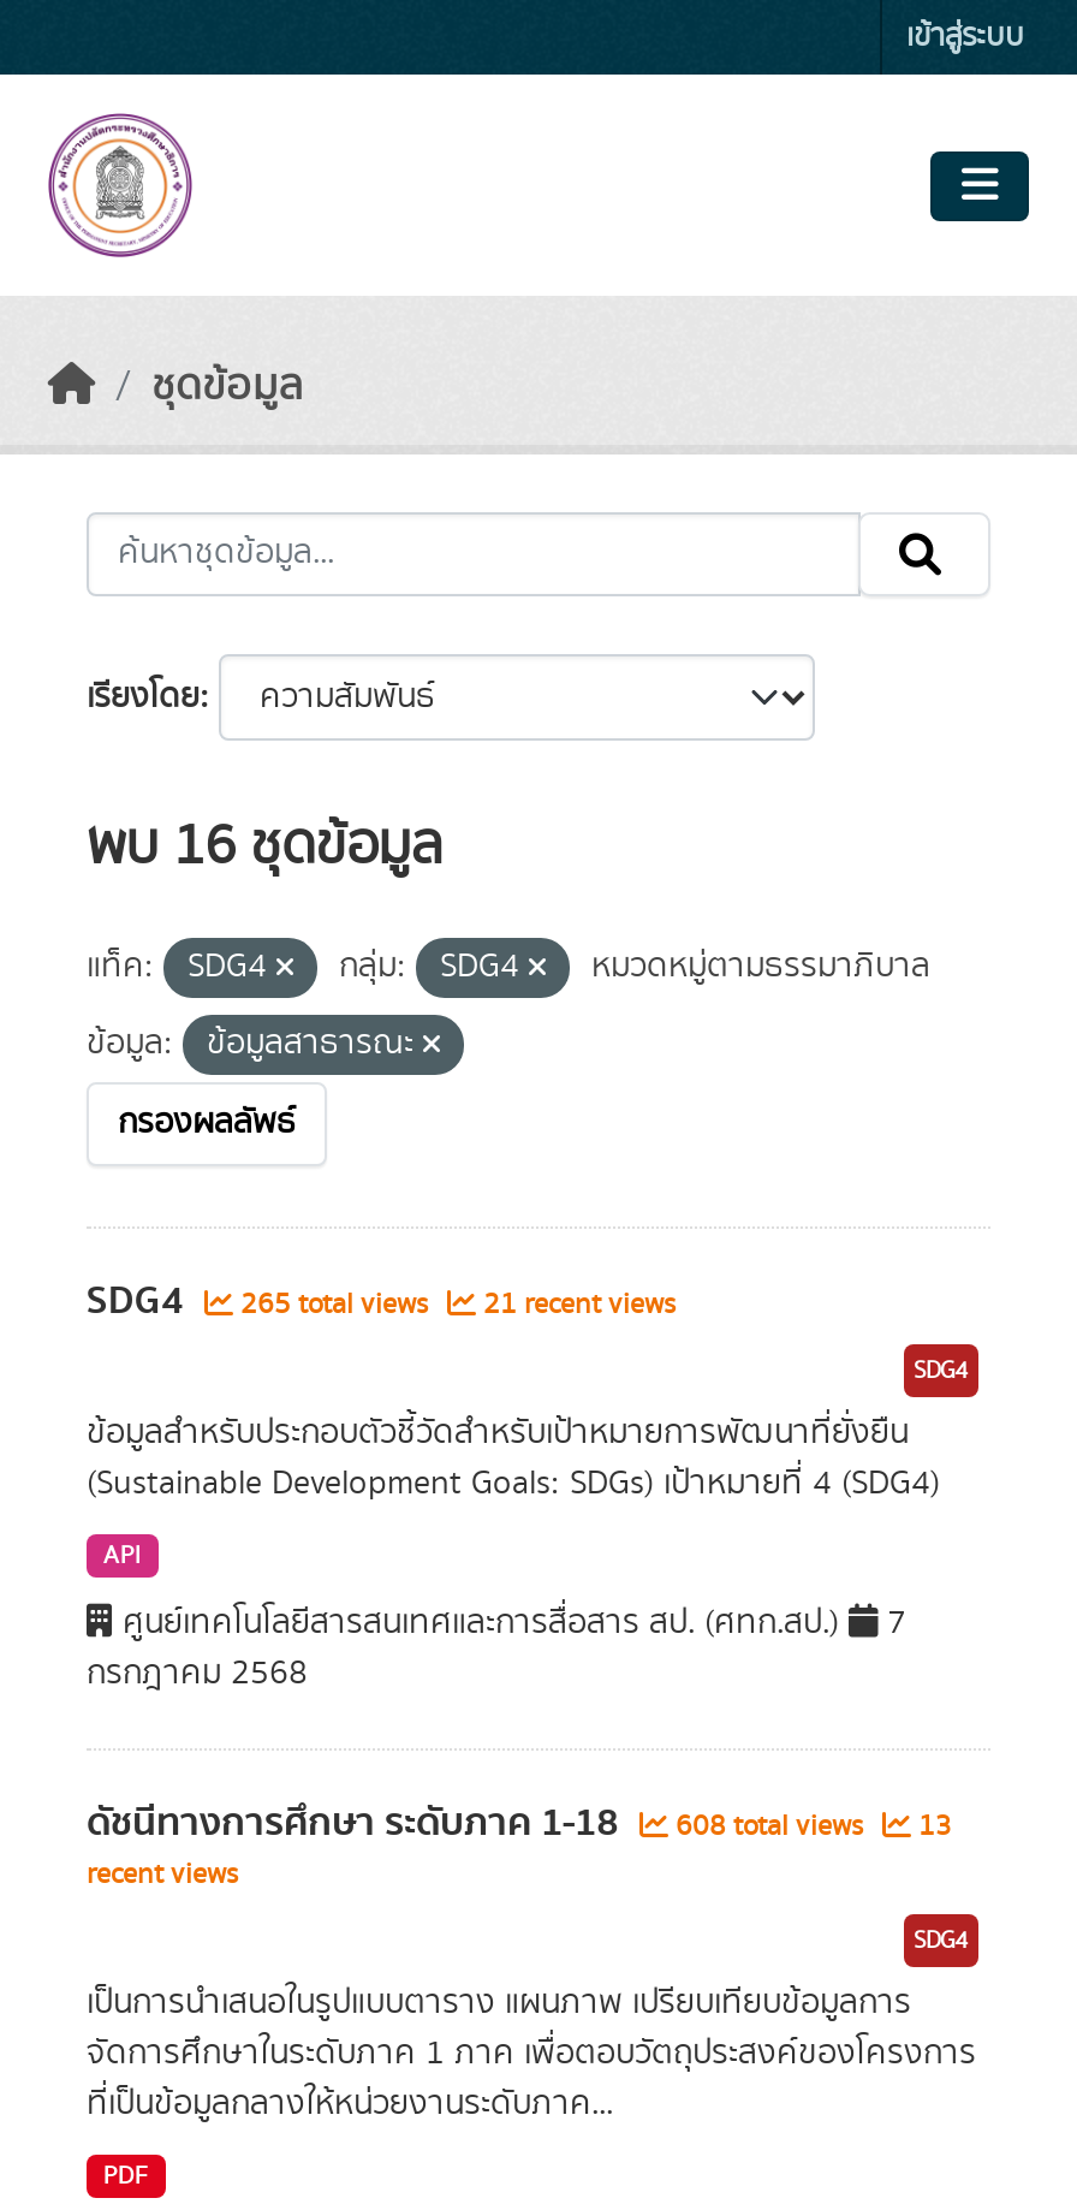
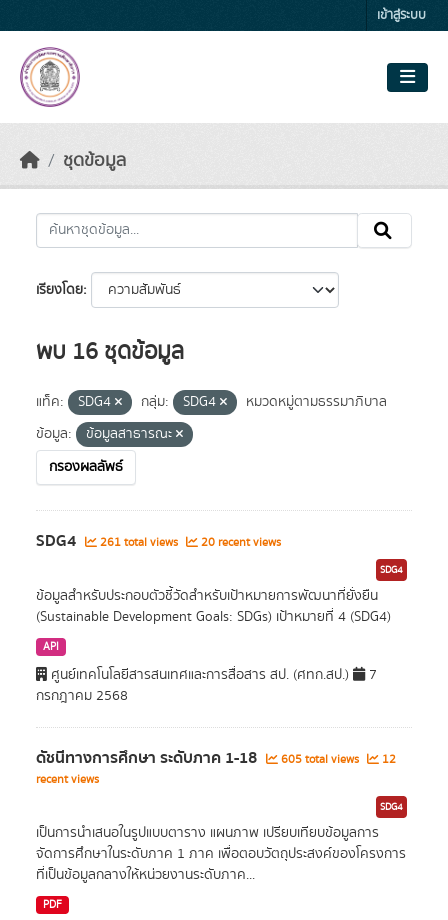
[233,1284,435,1325] 265 total views -> [97,534,181,551] 261 total views
[476,1284,676,1325] 21 recent views -> [198,534,281,551] 20 recent views
[668,1806,870,1847] 608 total views -> [278,751,362,768] 605 total views
[911,1806,952,1847] 13 -> [379,751,396,768] 12

